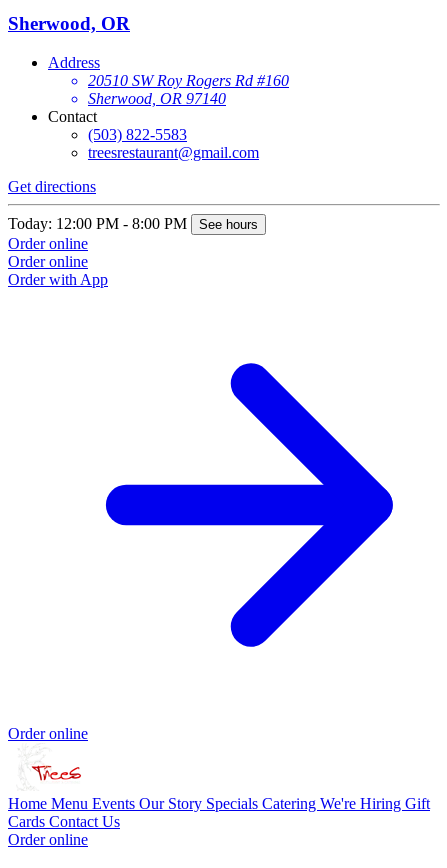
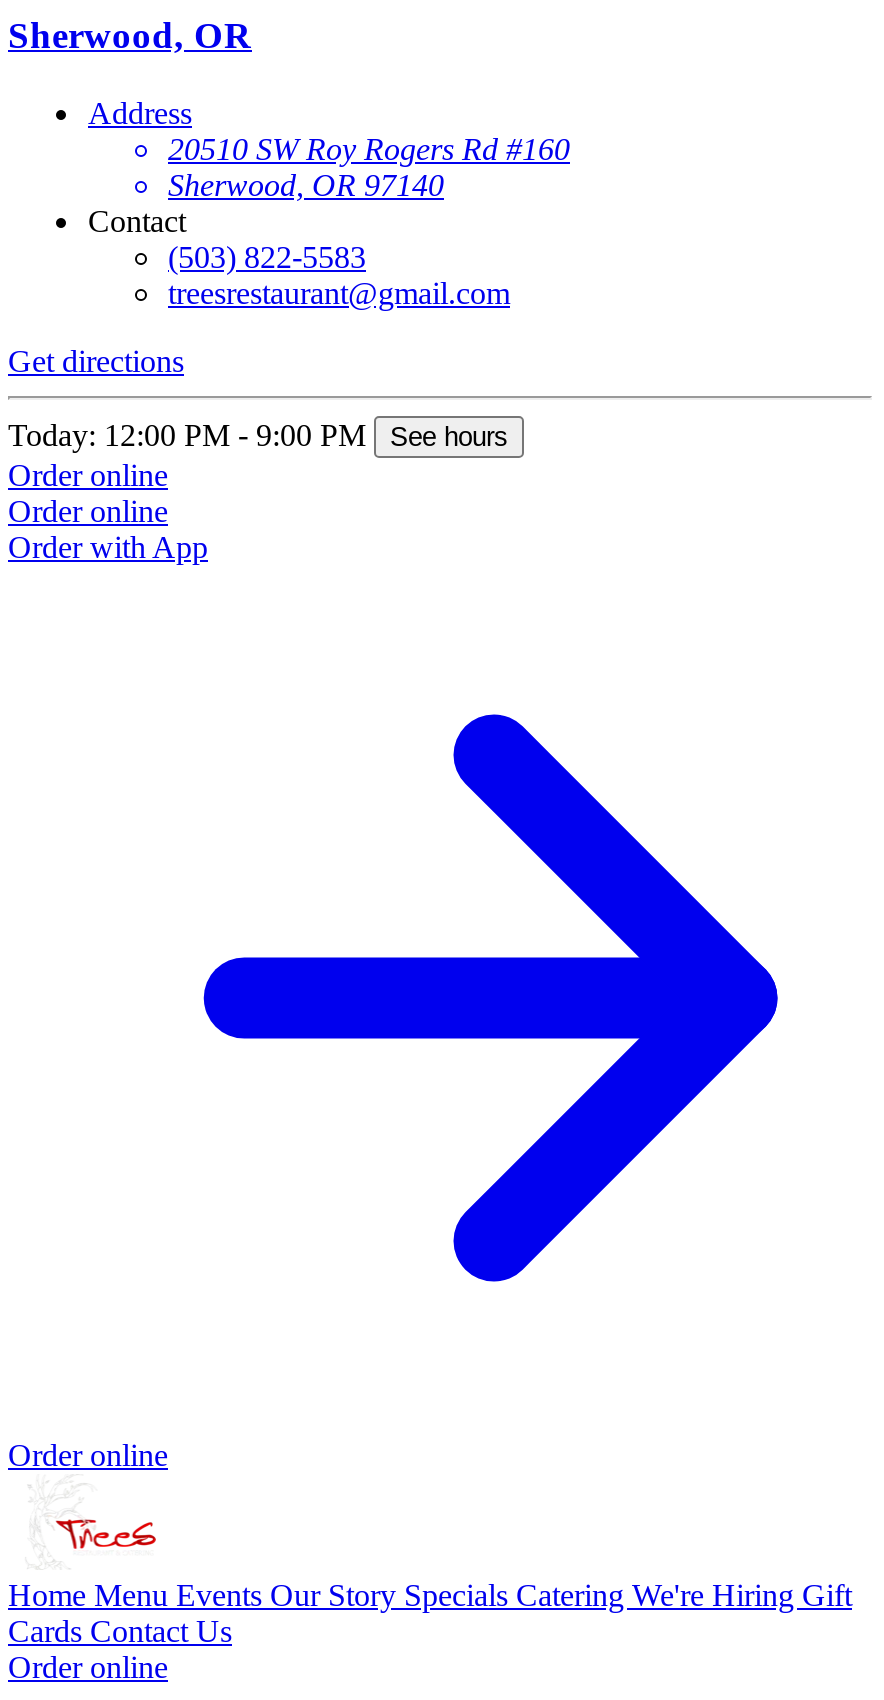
[8,215,258,232] Today: 12:00 PM - 8:00 PM See hours -> [8,418,508,452] Today: 12:00 PM - 9:00 PM See hours

